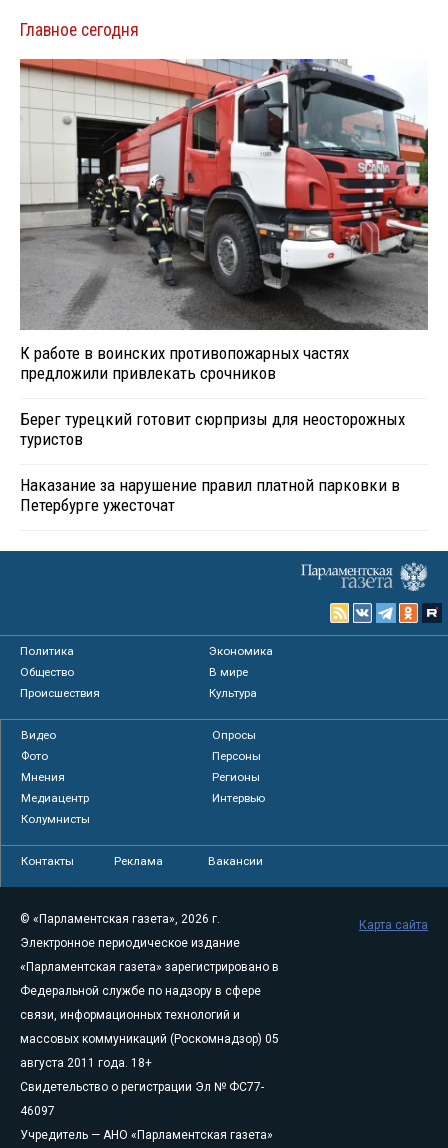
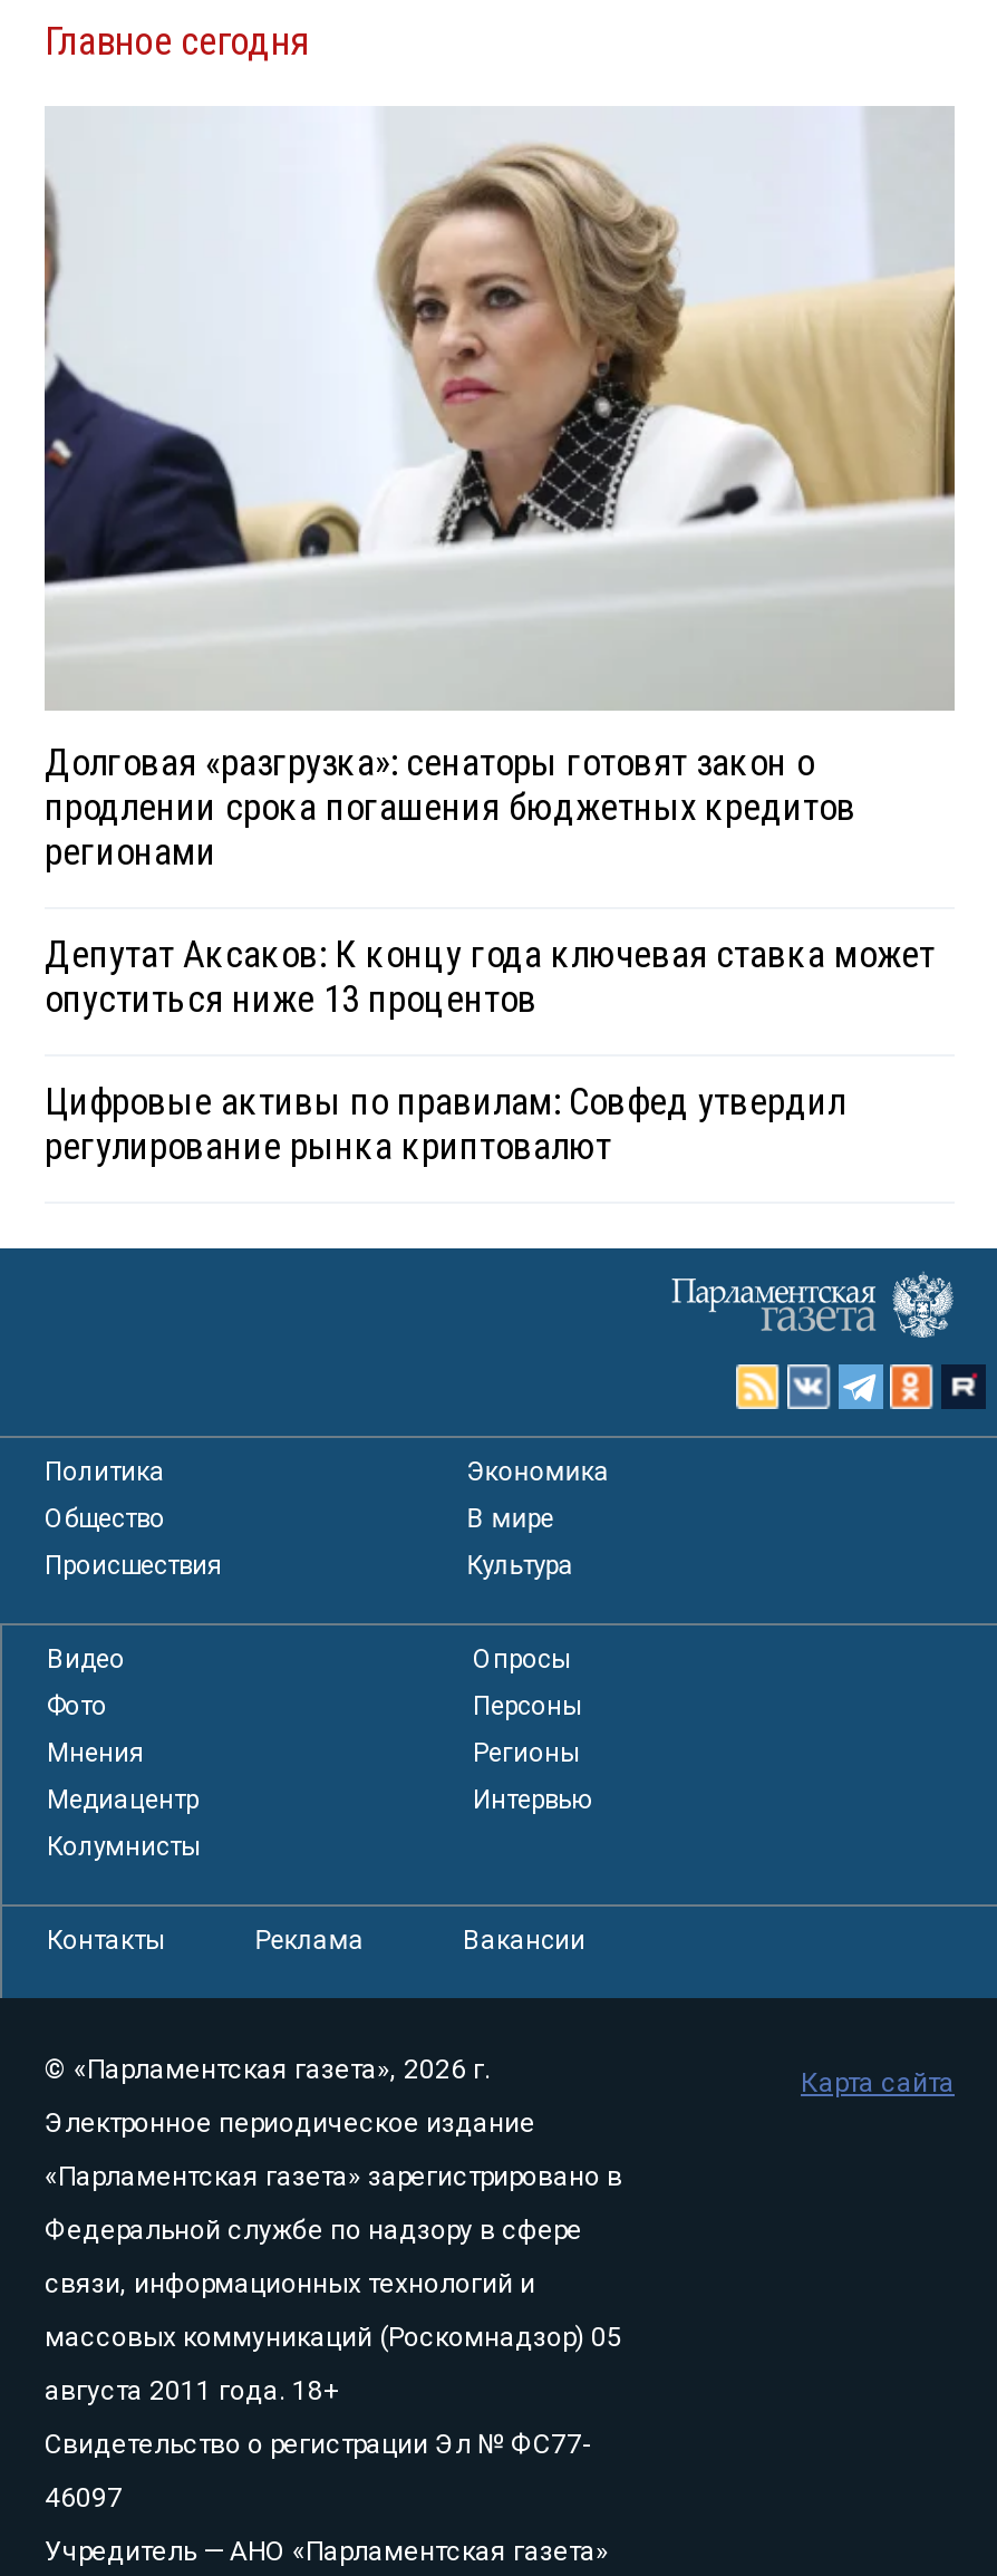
[19,58,429,383] [image] | К работе в воинских противопожарных частях | предложили привлекать срочников -> [42,106,957,873] [image] | Долговая «разгрузка»: сенаторы готовят закон о | продлении срока погашения бюджетных кредитов | регионами
[20,409,405,449] Берег турецкий готовит сюрпризы для неосторожных | туристов -> [45,931,935,1020] Депутат Аксаков: К концу года ключевая ставка может | опуститься ниже 13 процентов
[20,475,400,515] Наказание за нарушение правил платной парковки в | Петербурге ужесточат -> [45,1078,845,1168] Цифровые активы по правилам: Совфед утвердил | регулирование рынка криптовалют

